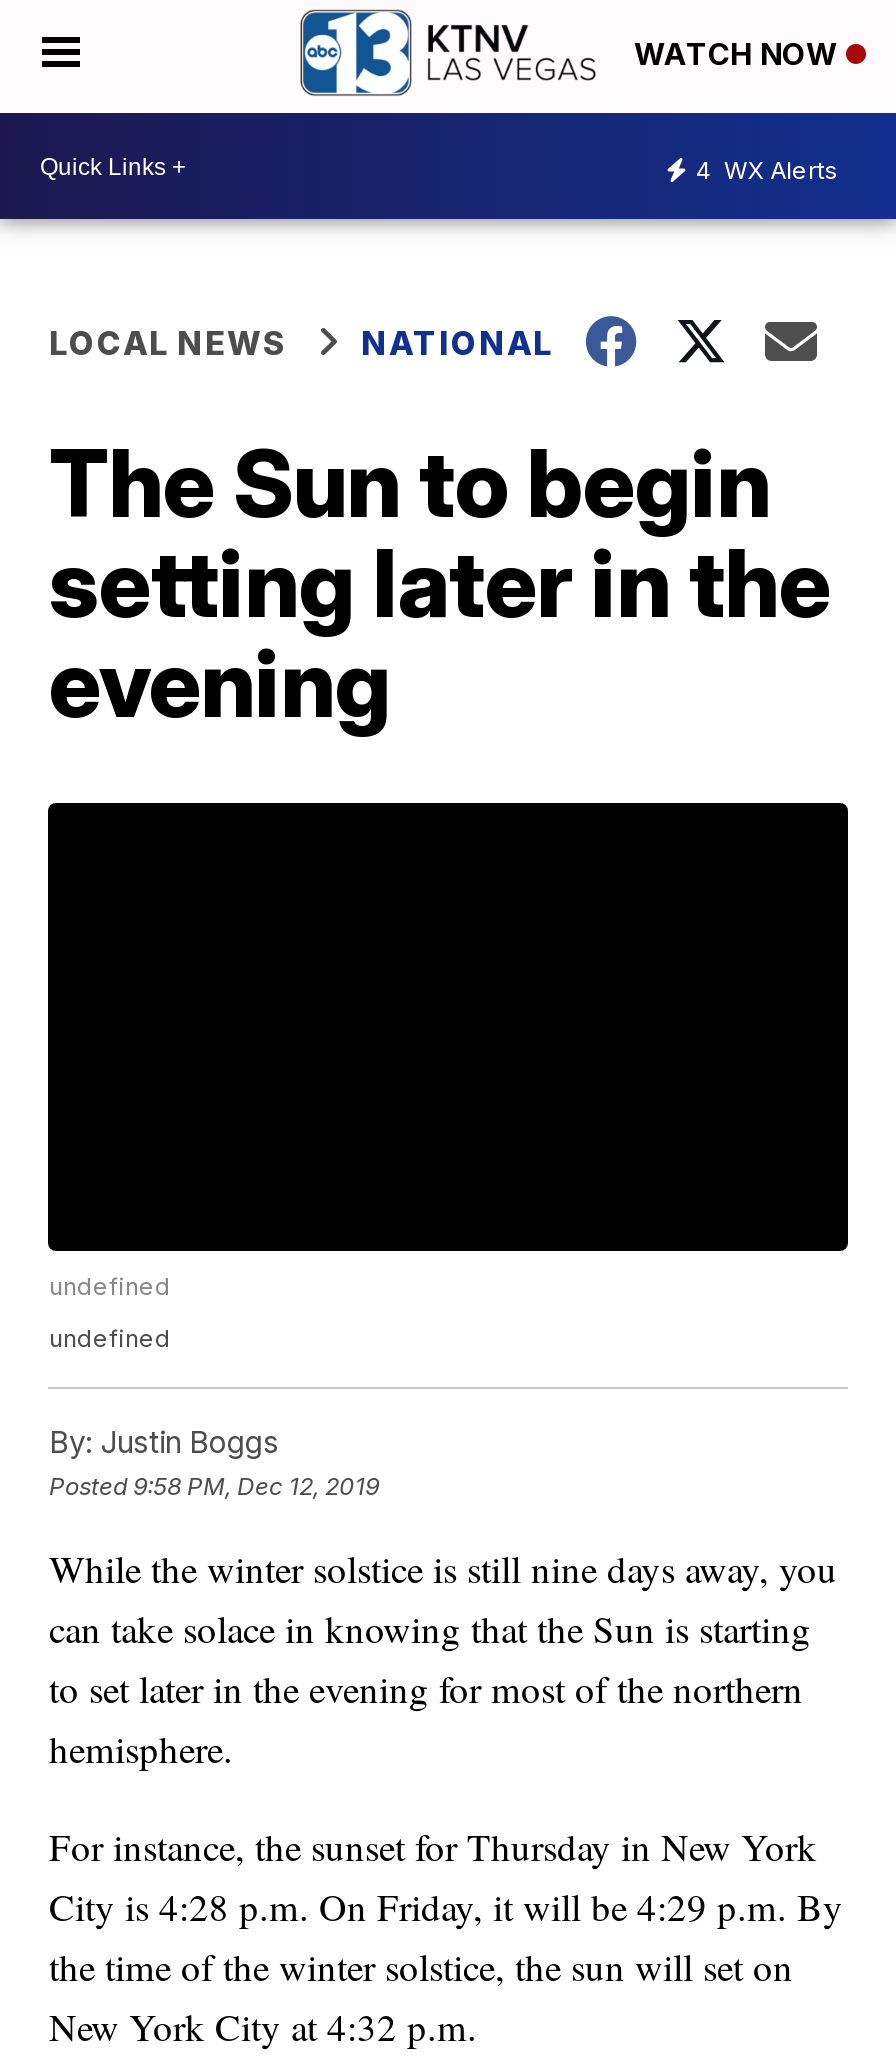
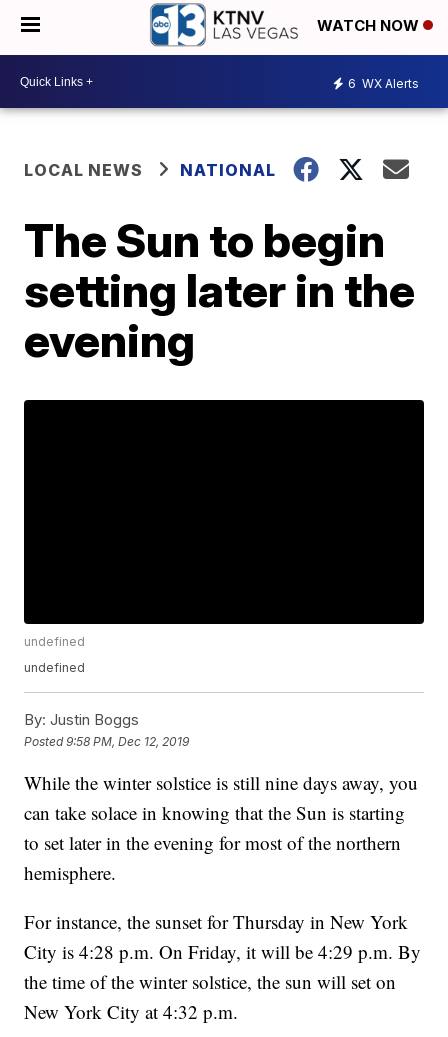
[696,154,838,184] 4 WX Alerts -> [348,75,419,90] 6 WX Alerts

